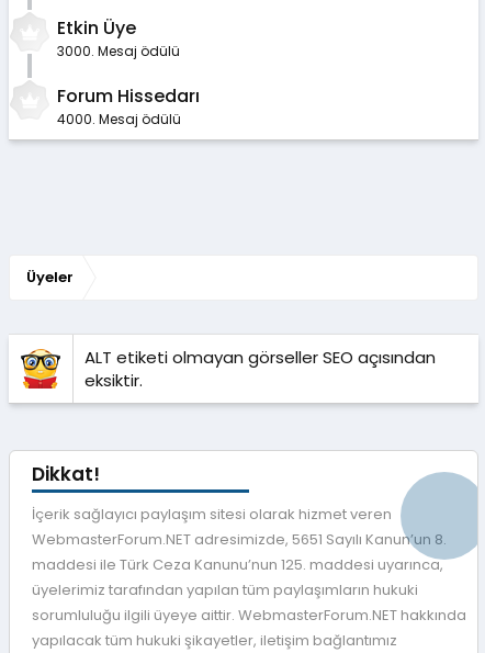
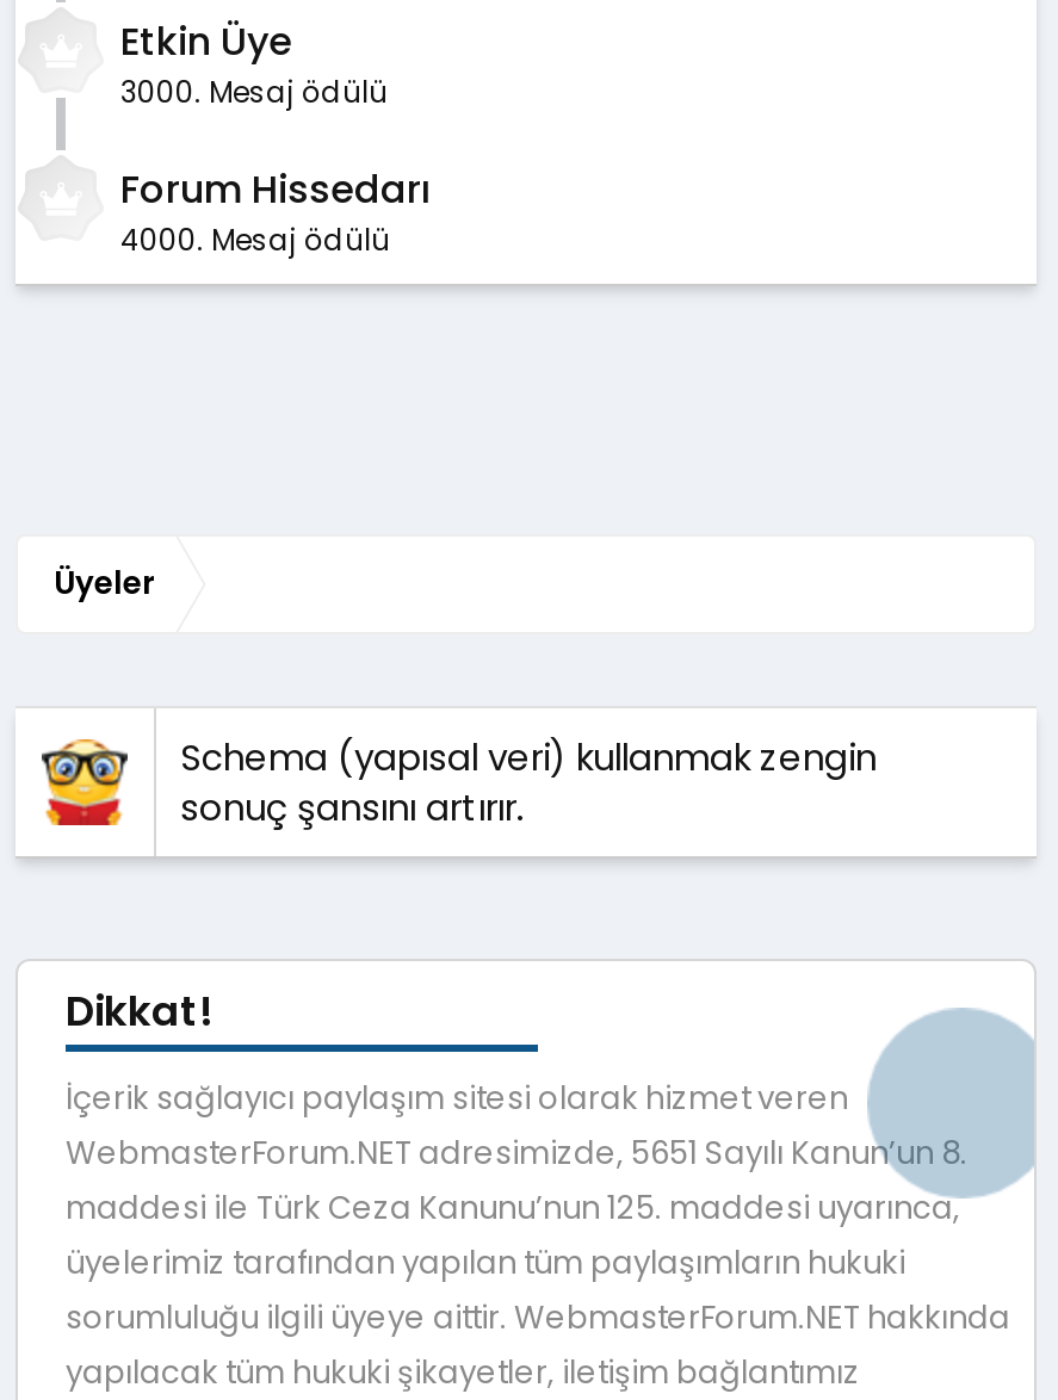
[84,345,436,391] ALT etiketi olmayan görseller SEO açısından | eksiktir. -> [180,731,877,831] Schema (yapısal veri) kullanmak zengin | sonuç şansını artırır.

